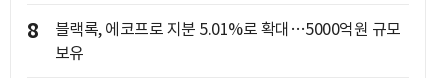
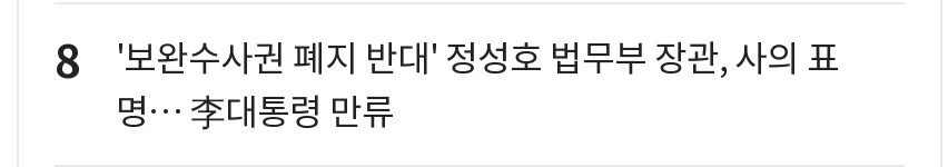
[54,19,400,63] 블랙록, 에코프로 지분 5.01%로 확대…5000억원 규모 | 보유 -> [116,36,839,134] '보완수사권 폐지 반대' 정성호 법무부 장관, 사의 표 | 명… 李대통령 만류

